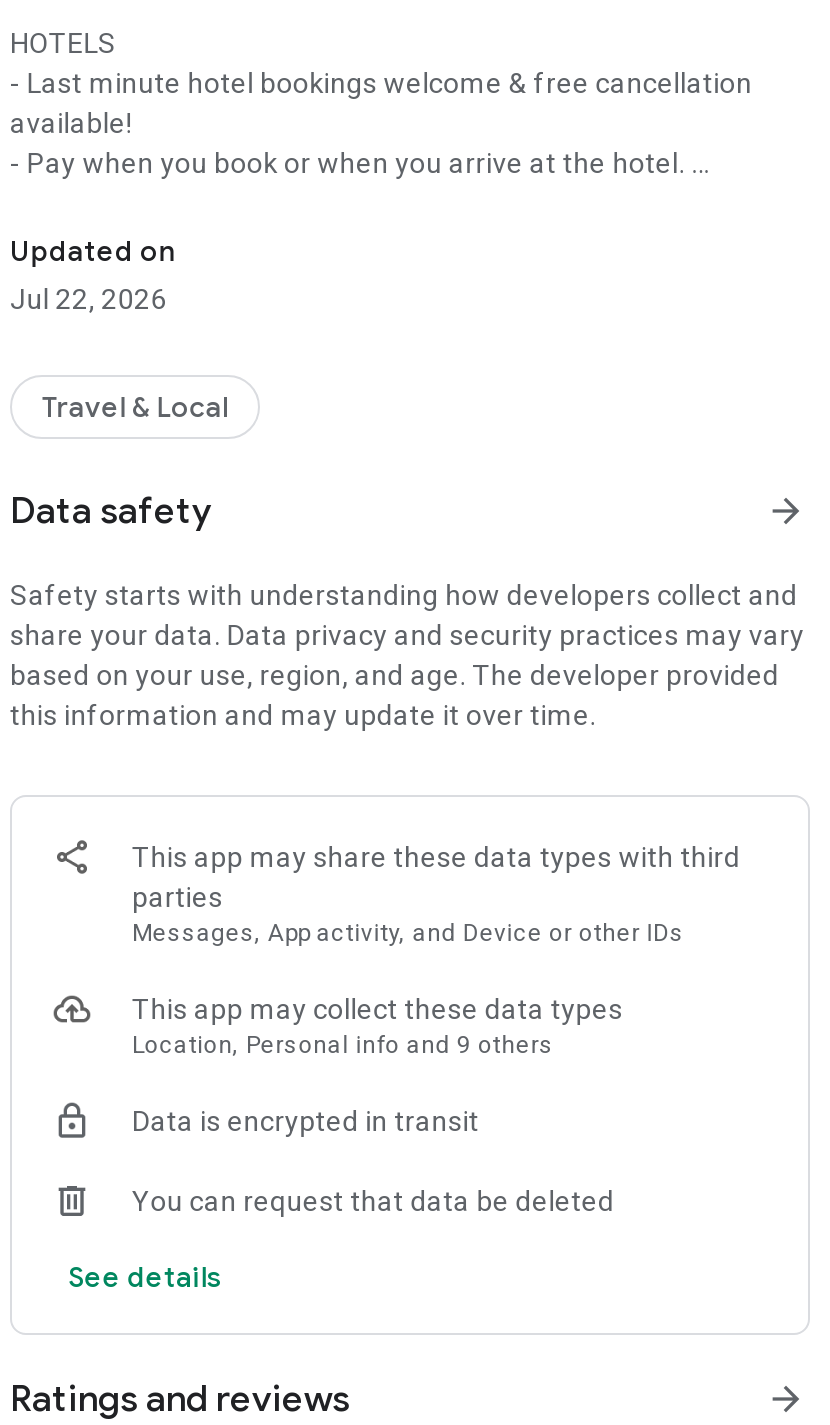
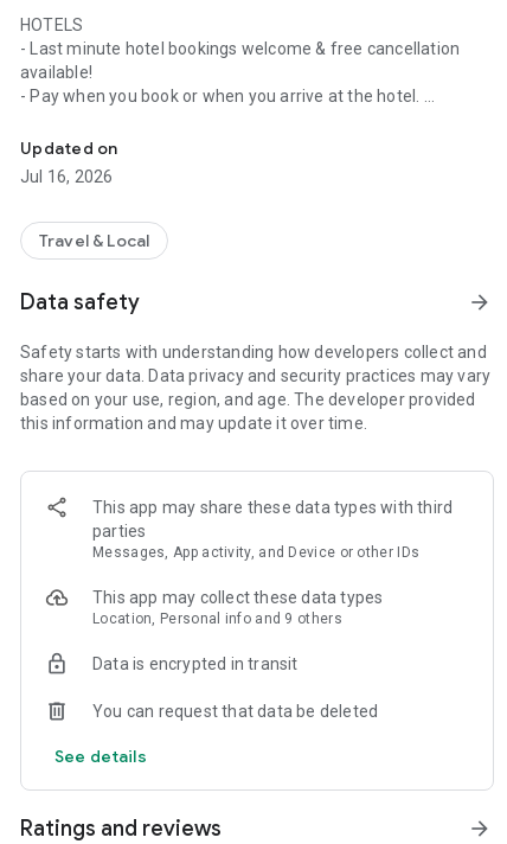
[10,283,167,315] Jul 22, 2026 -> [20,167,113,186] Jul 16, 2026

